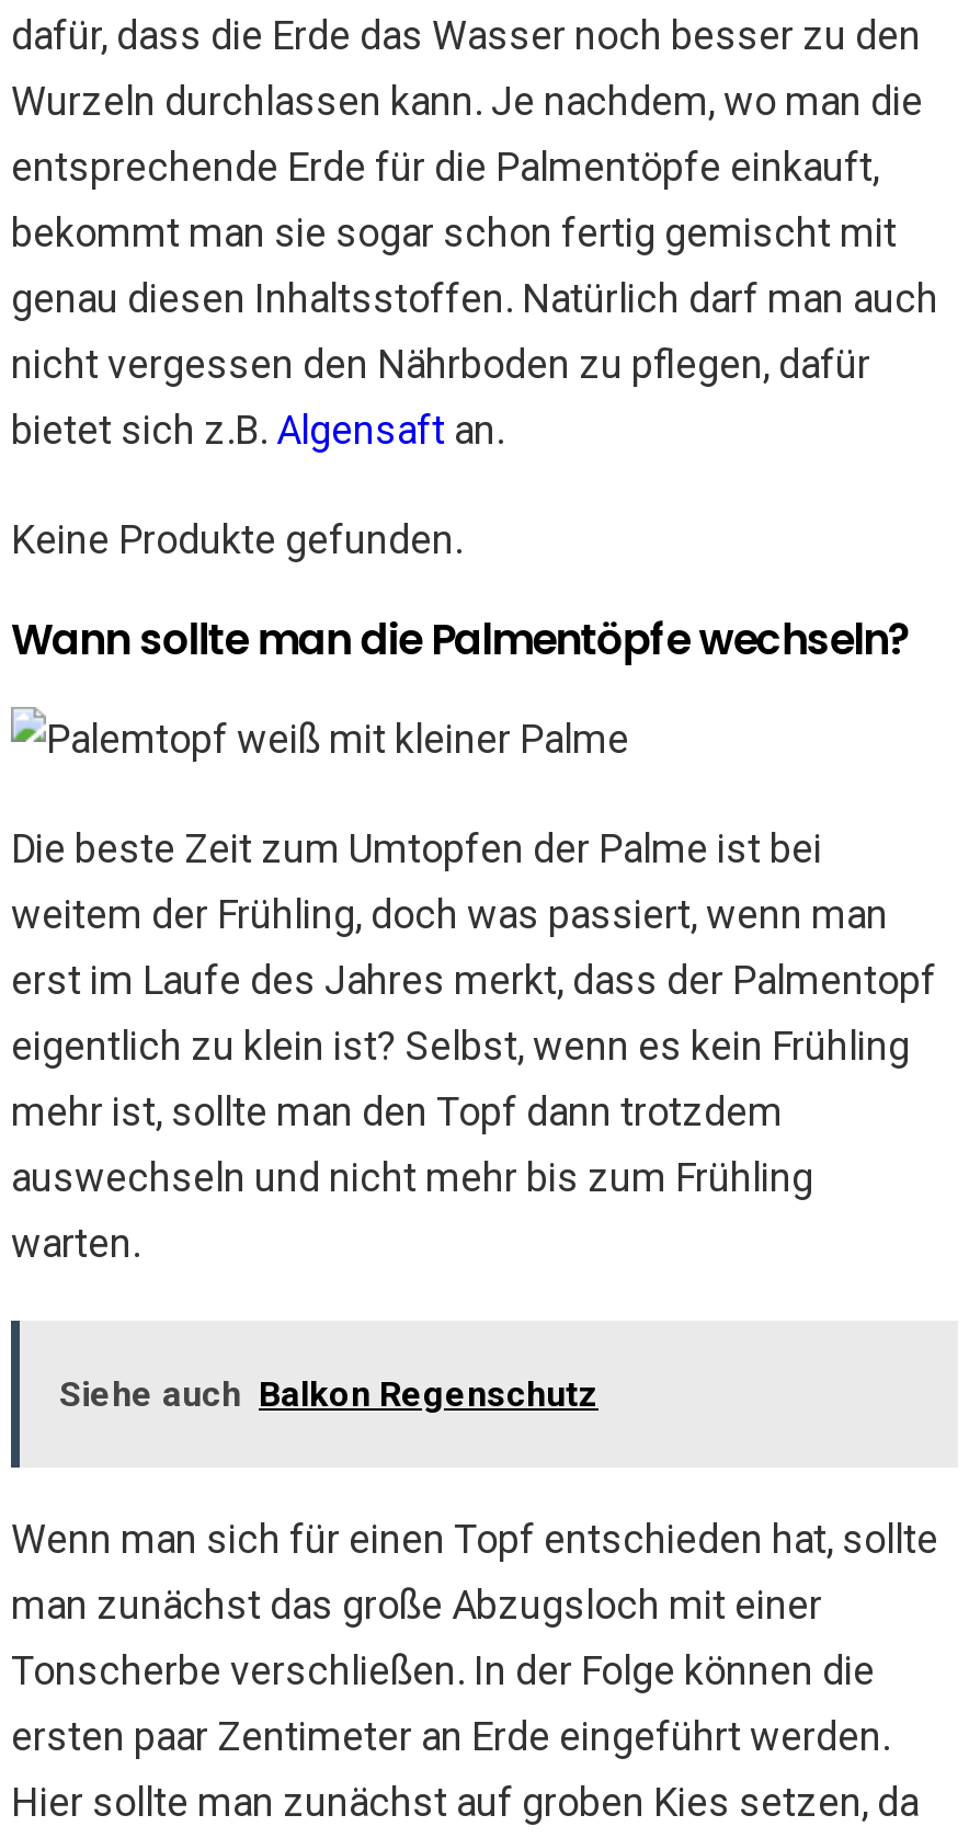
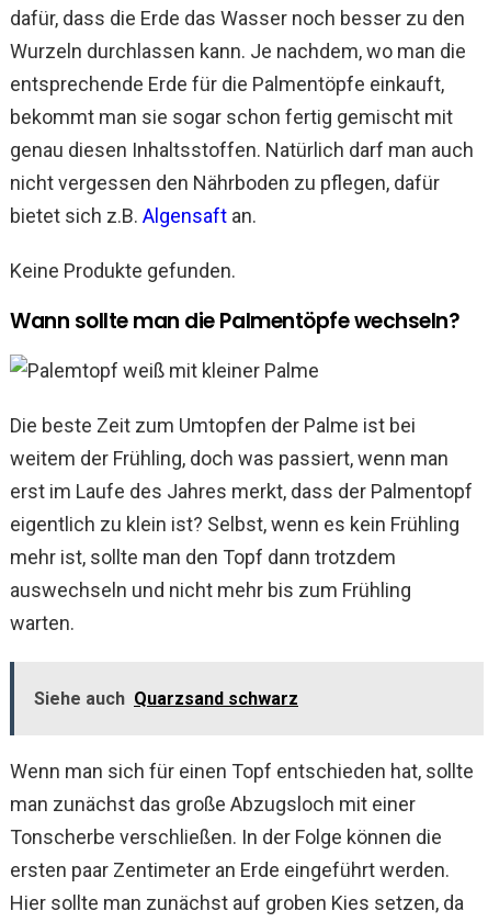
[59,1373,598,1415] Siehe auch Balkon Regenschutz -> [34,688,298,709] Siehe auch Quarzsand schwarz

